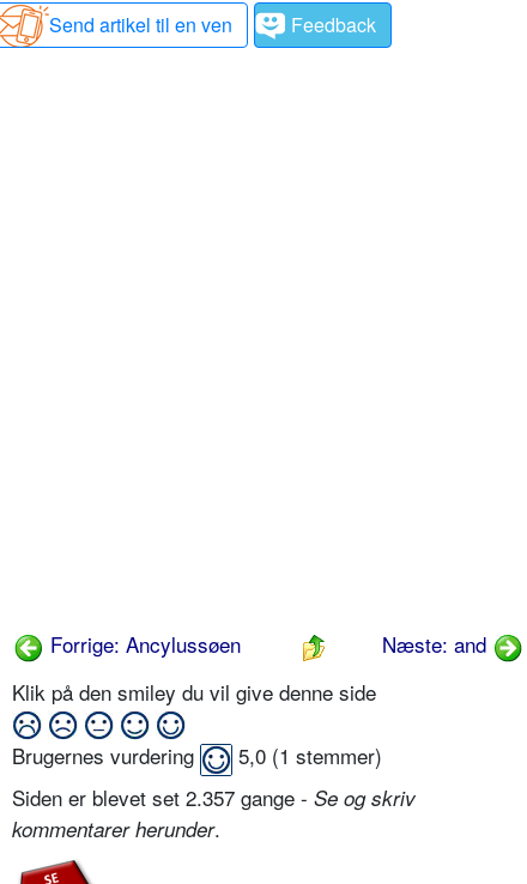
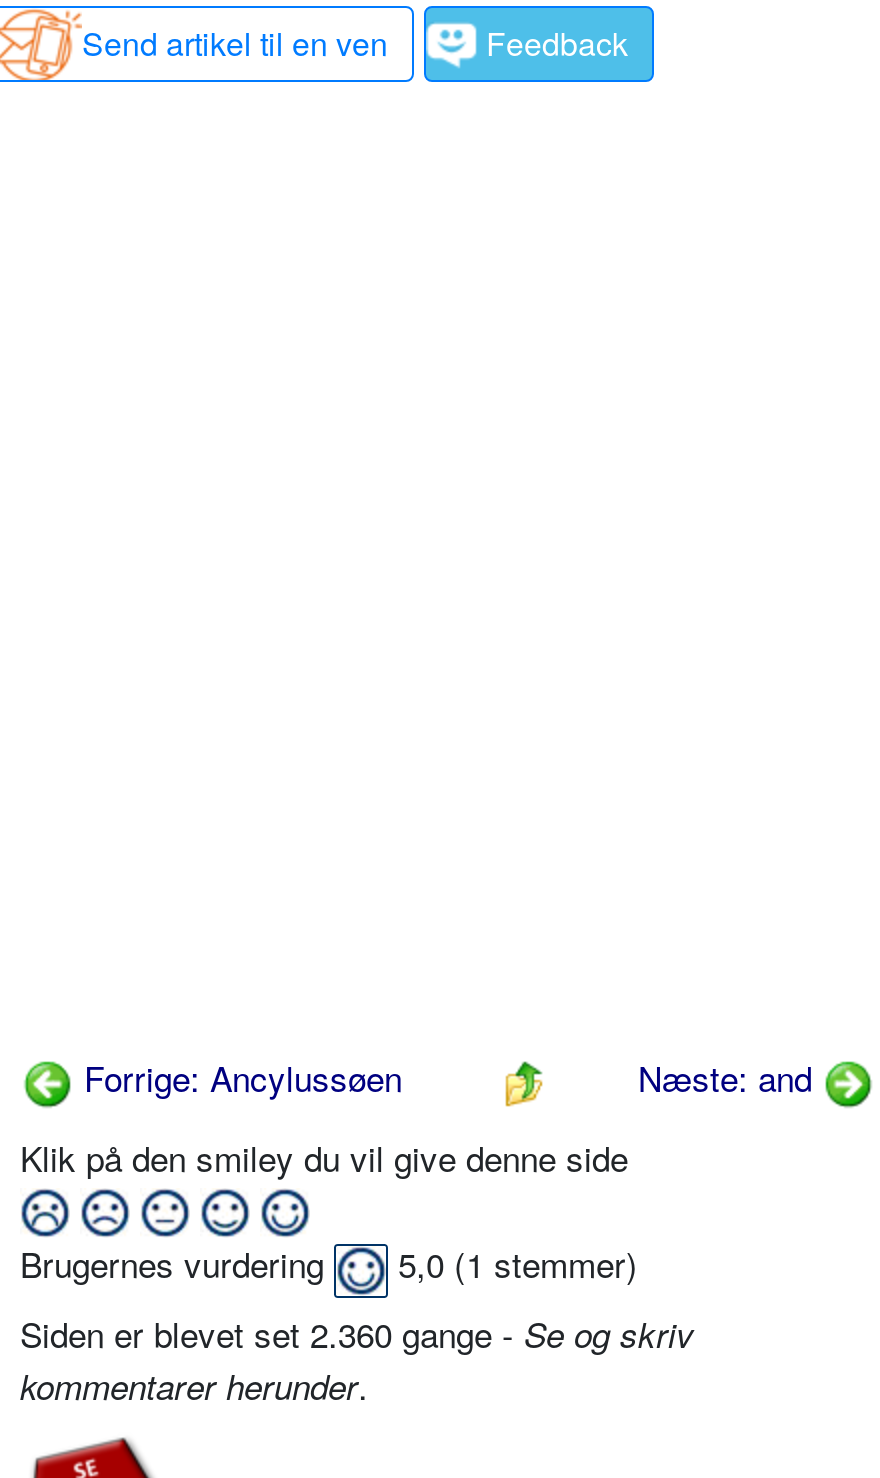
[12,782,416,812] Siden er blevet set 2.357 gange - Se og skriv -> [20,1307,694,1357] Siden er blevet set 2.360 gange - Se og skriv

